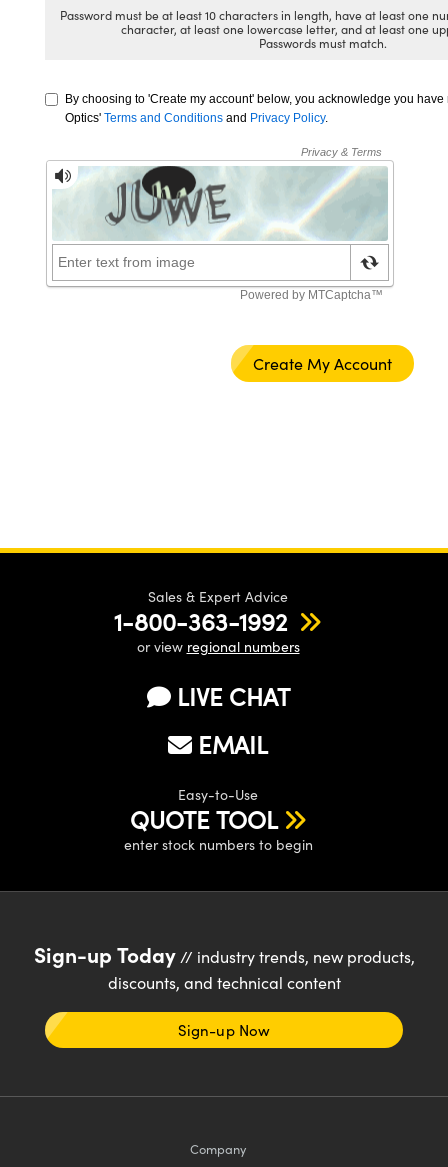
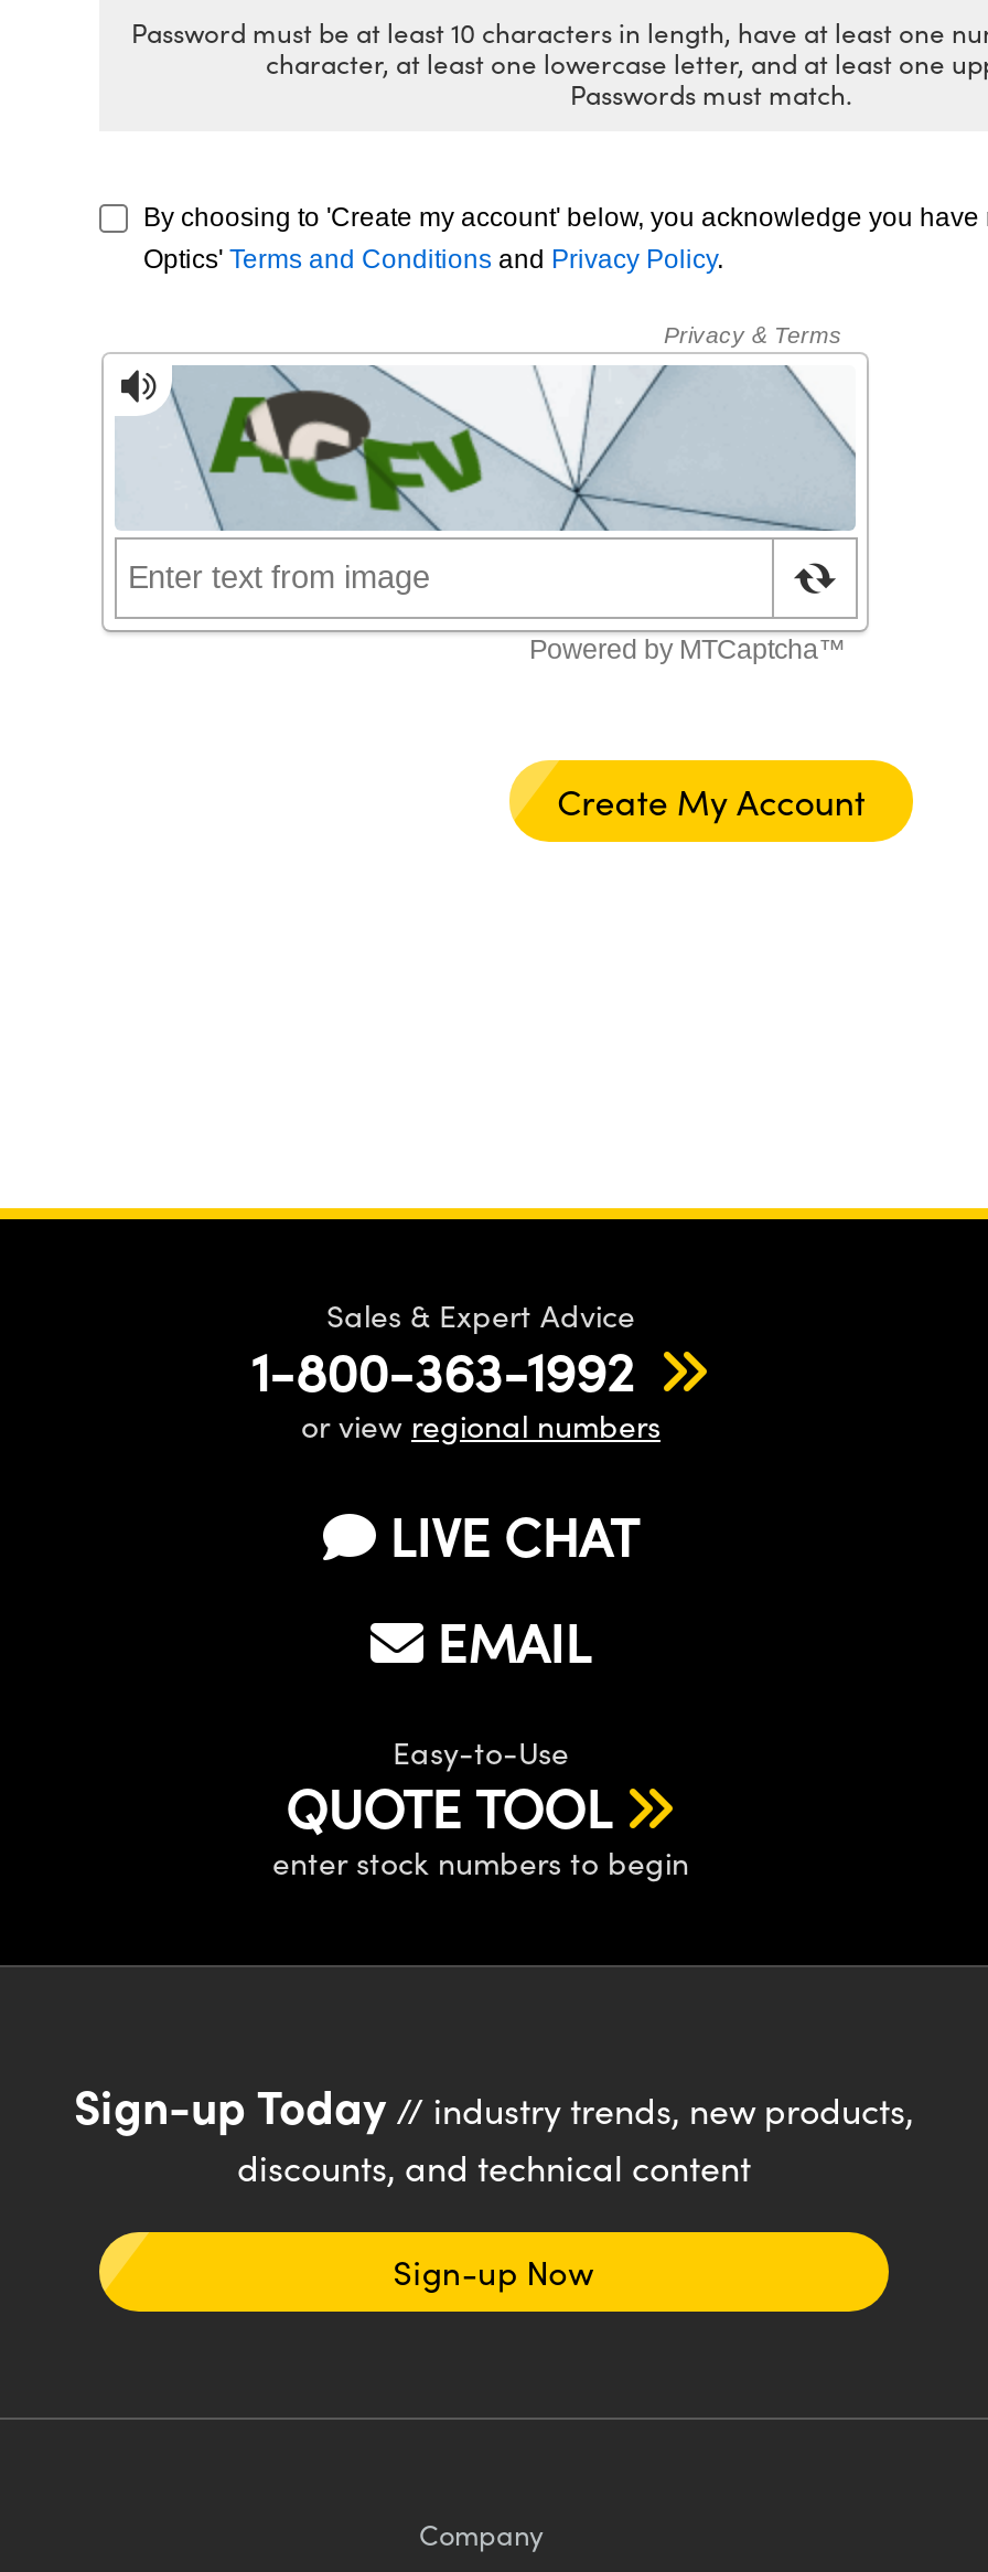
[77,165,388,240] [image] -> [168,365,853,531] [image]

